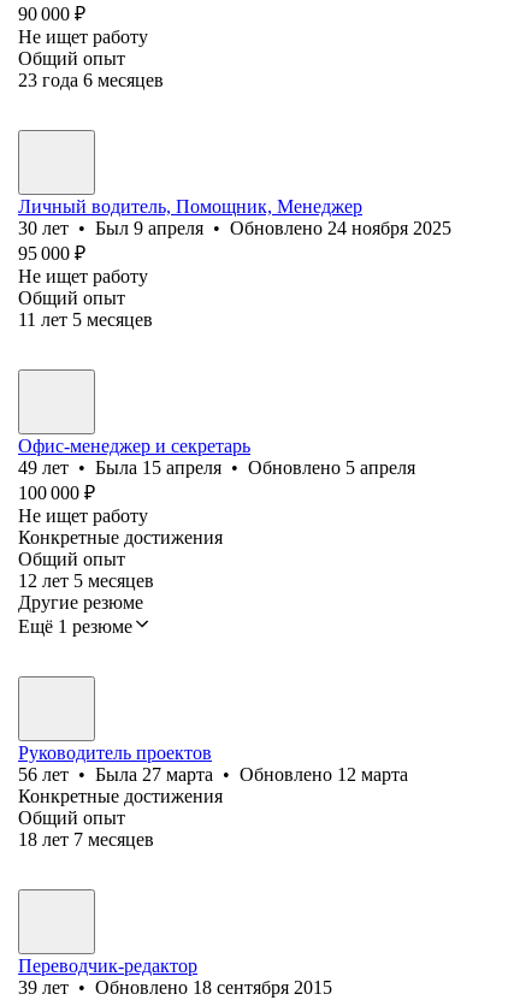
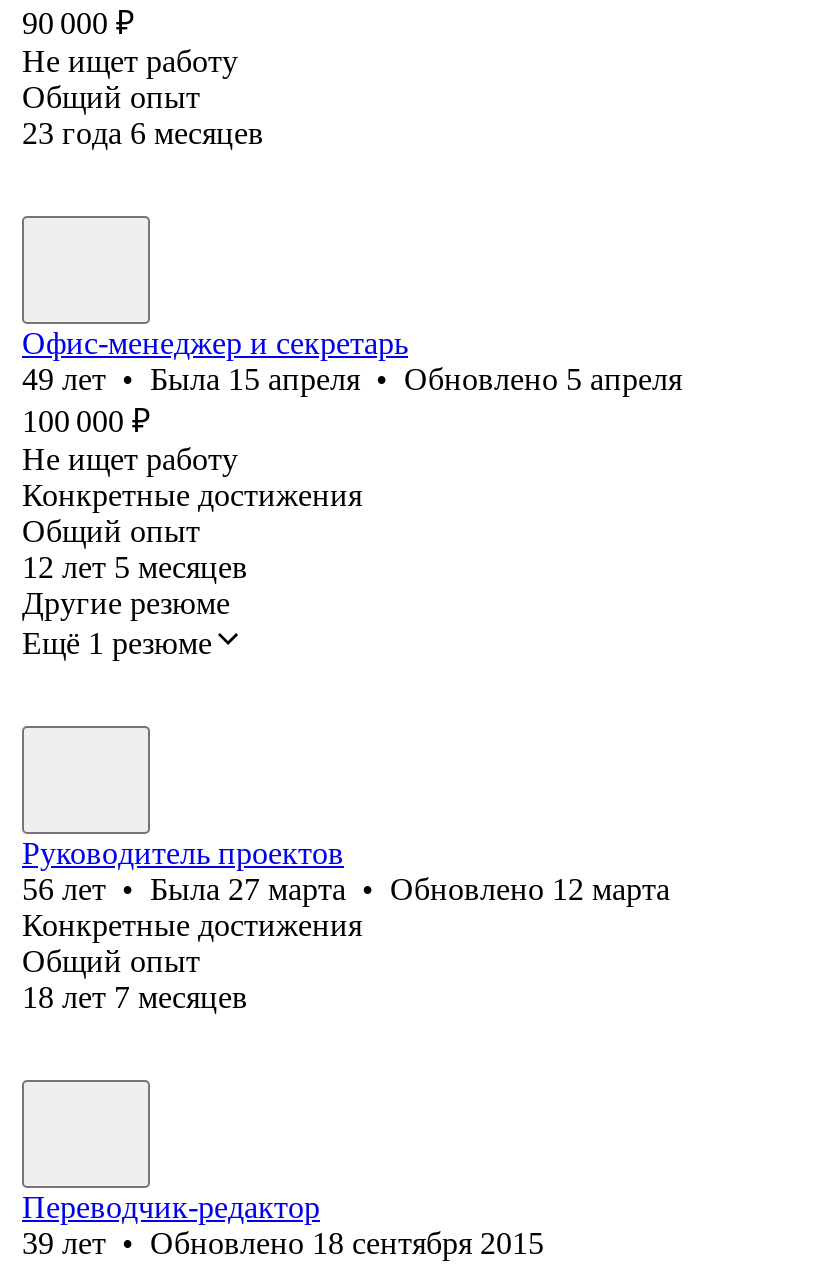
[18,196,451,330] Личный водитель, Помощник, Менеджер | 30 лет • Был 9 апреля • Обновлено 24 ноября 2025 | 95 000 ₽ | Не ищет работу | Общий опыт | 11 лет 5 месяцев -> none

